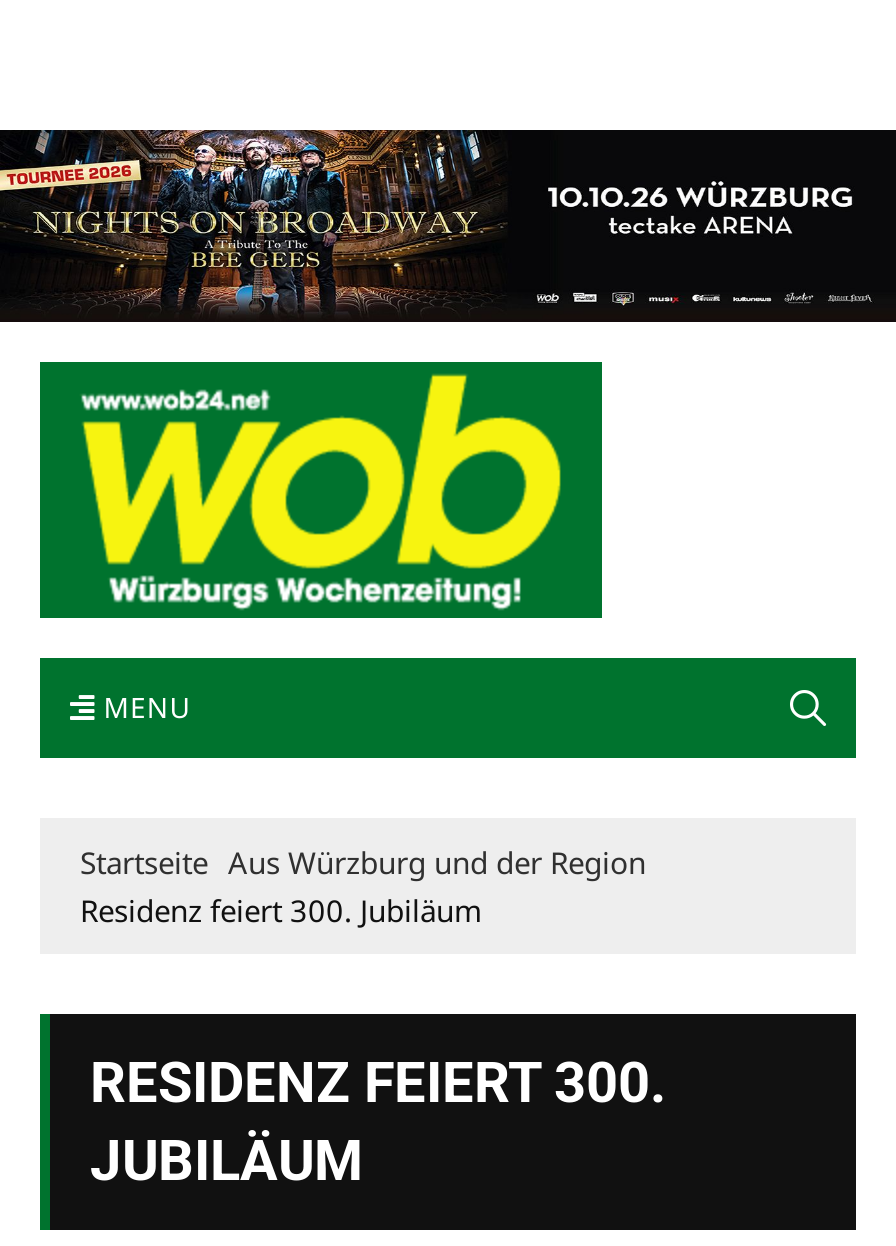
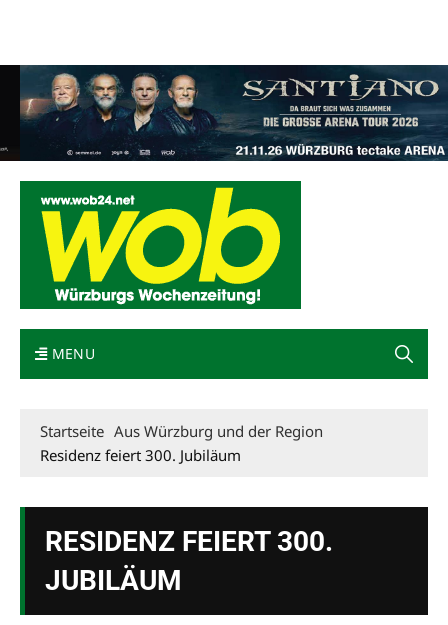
[6,128,890,322] [image] -> [3,64,445,161] [image]

